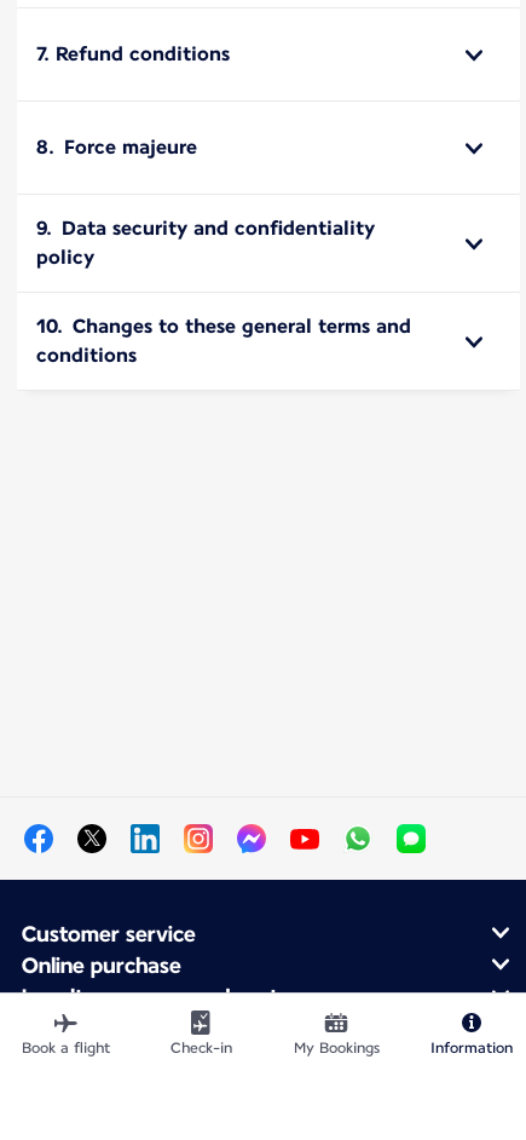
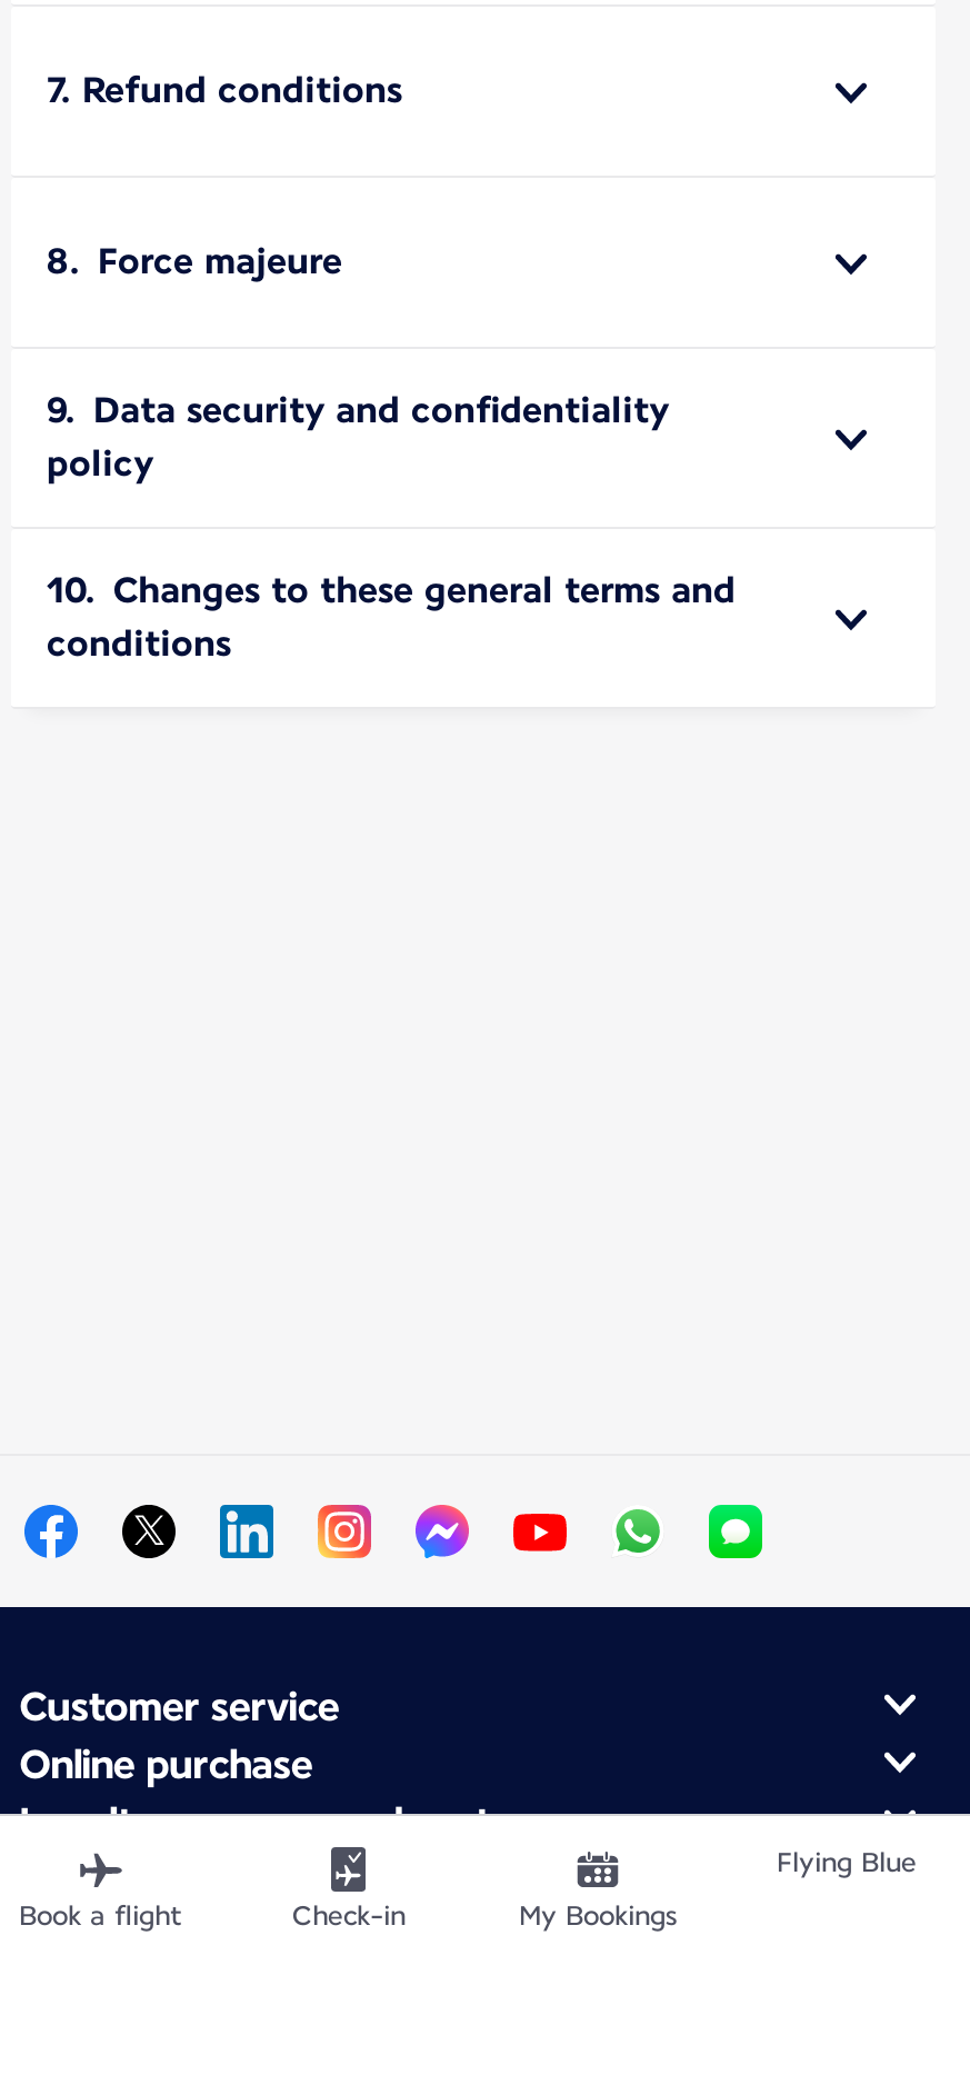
[430,1040,513,1056] Information -> [777,1847,917,1878] Flying Blue

